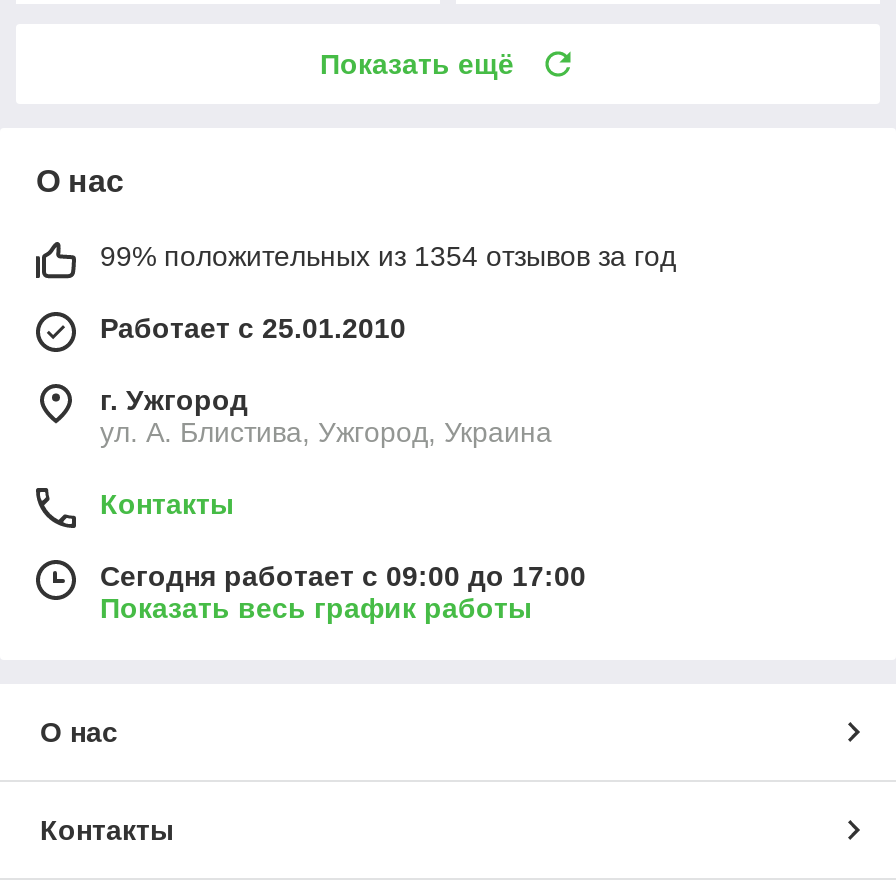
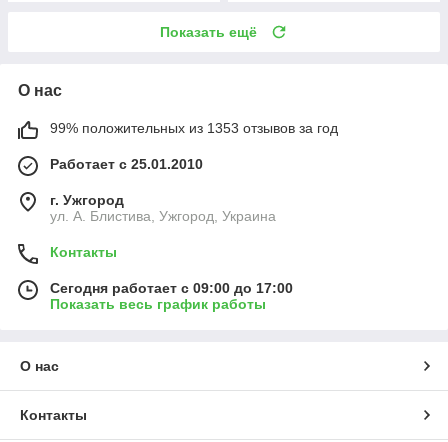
[100,241,676,273] 99% положительных из 1354 отзывов за год -> [50,120,338,136] 99% положительных из 1353 отзывов за год

